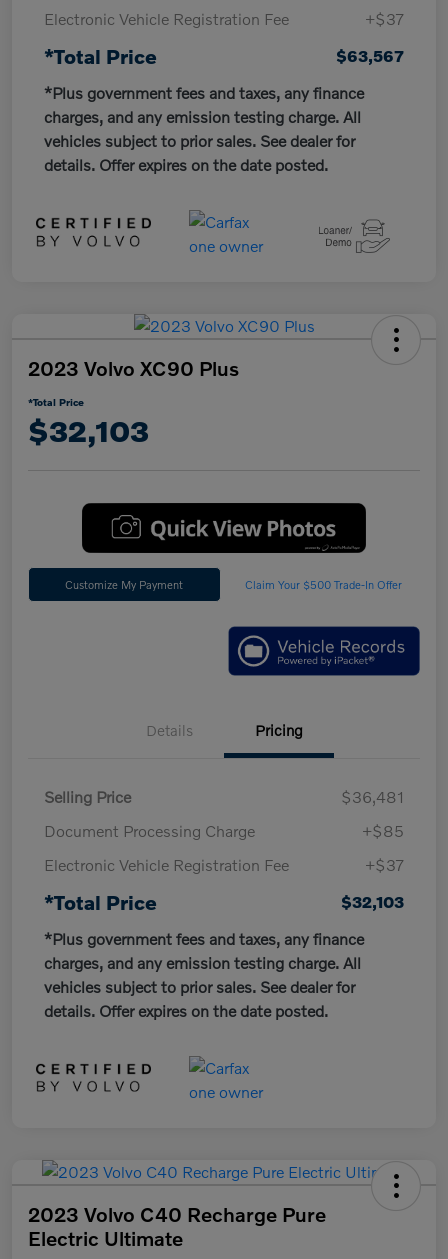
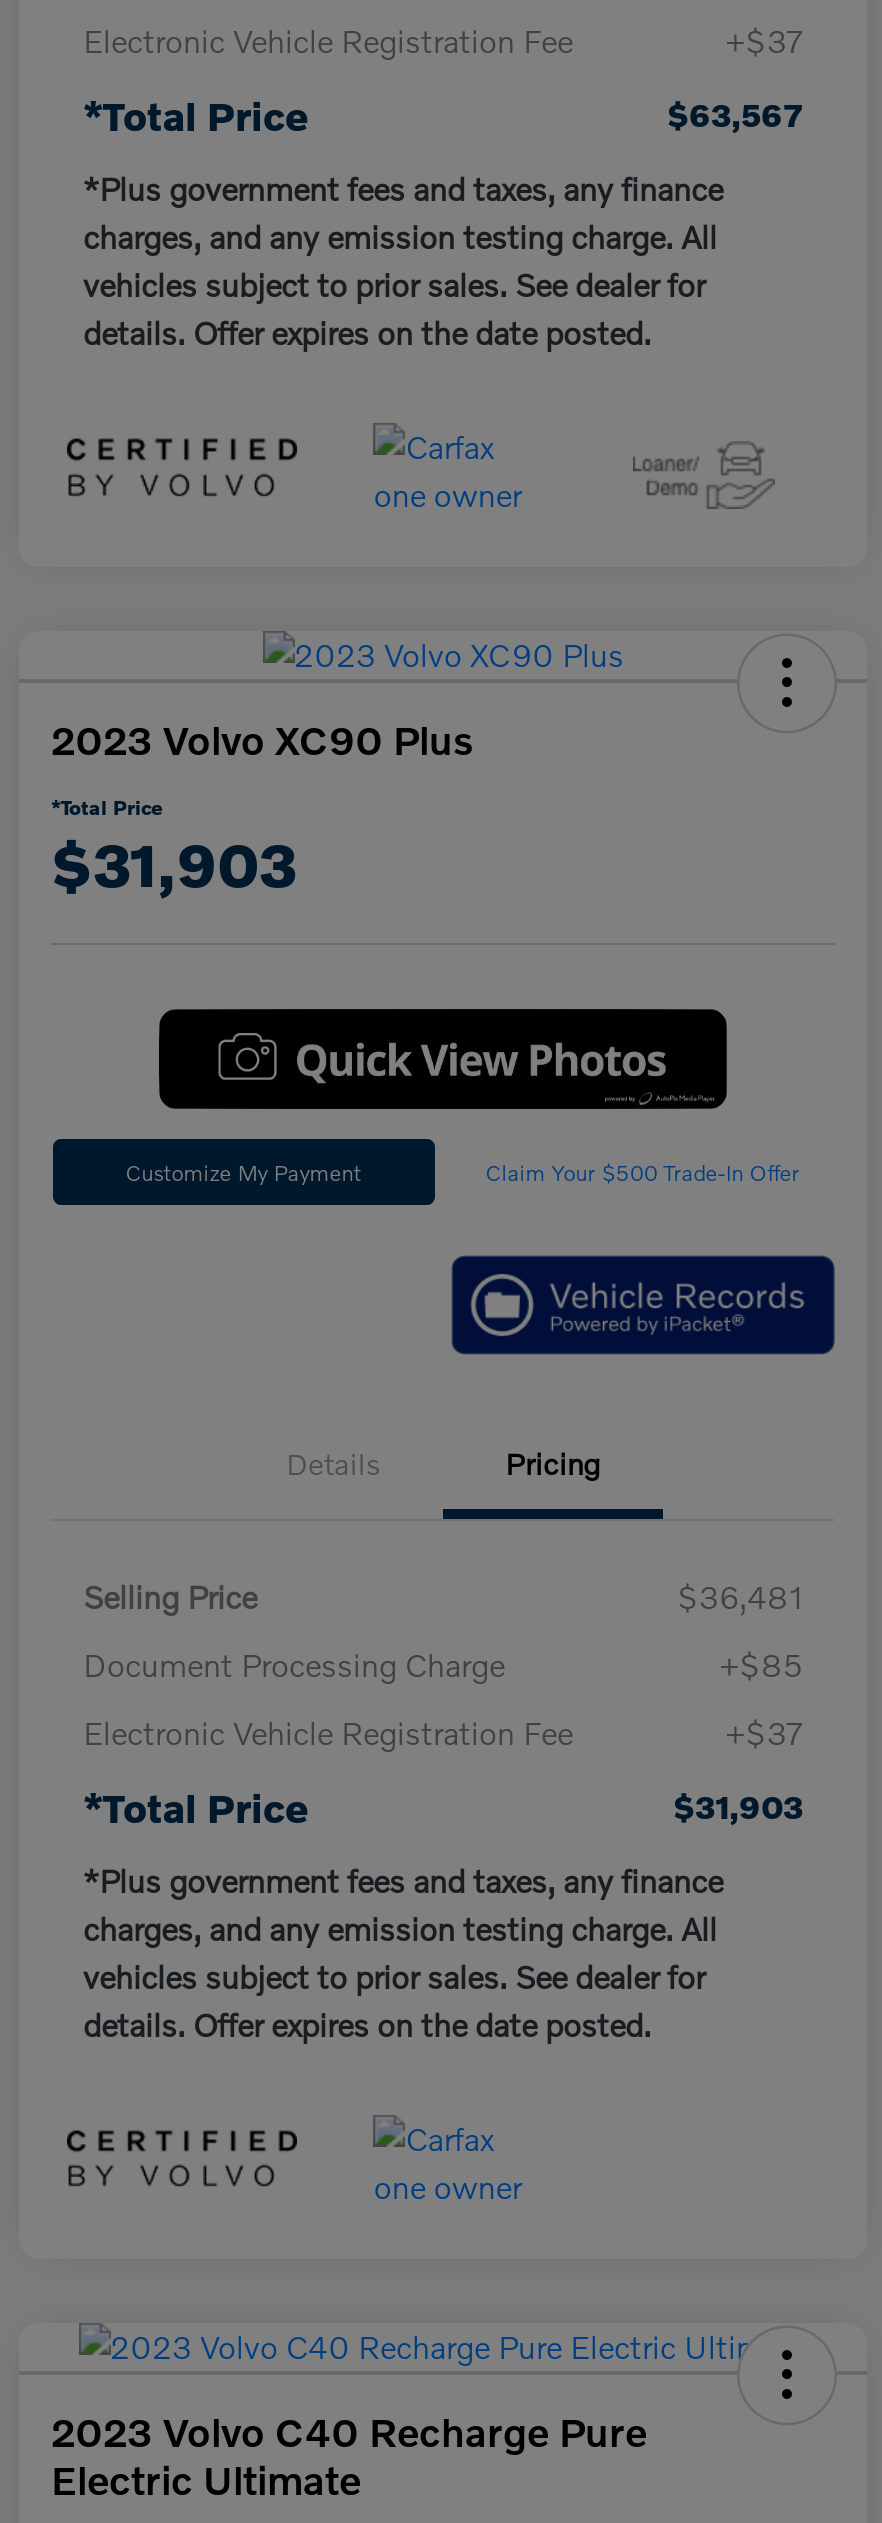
[28,413,149,448] $32,103 -> [51,830,297,900] $31,903
[341,892,404,911] $32,103 -> [673,1787,803,1825] $31,903

